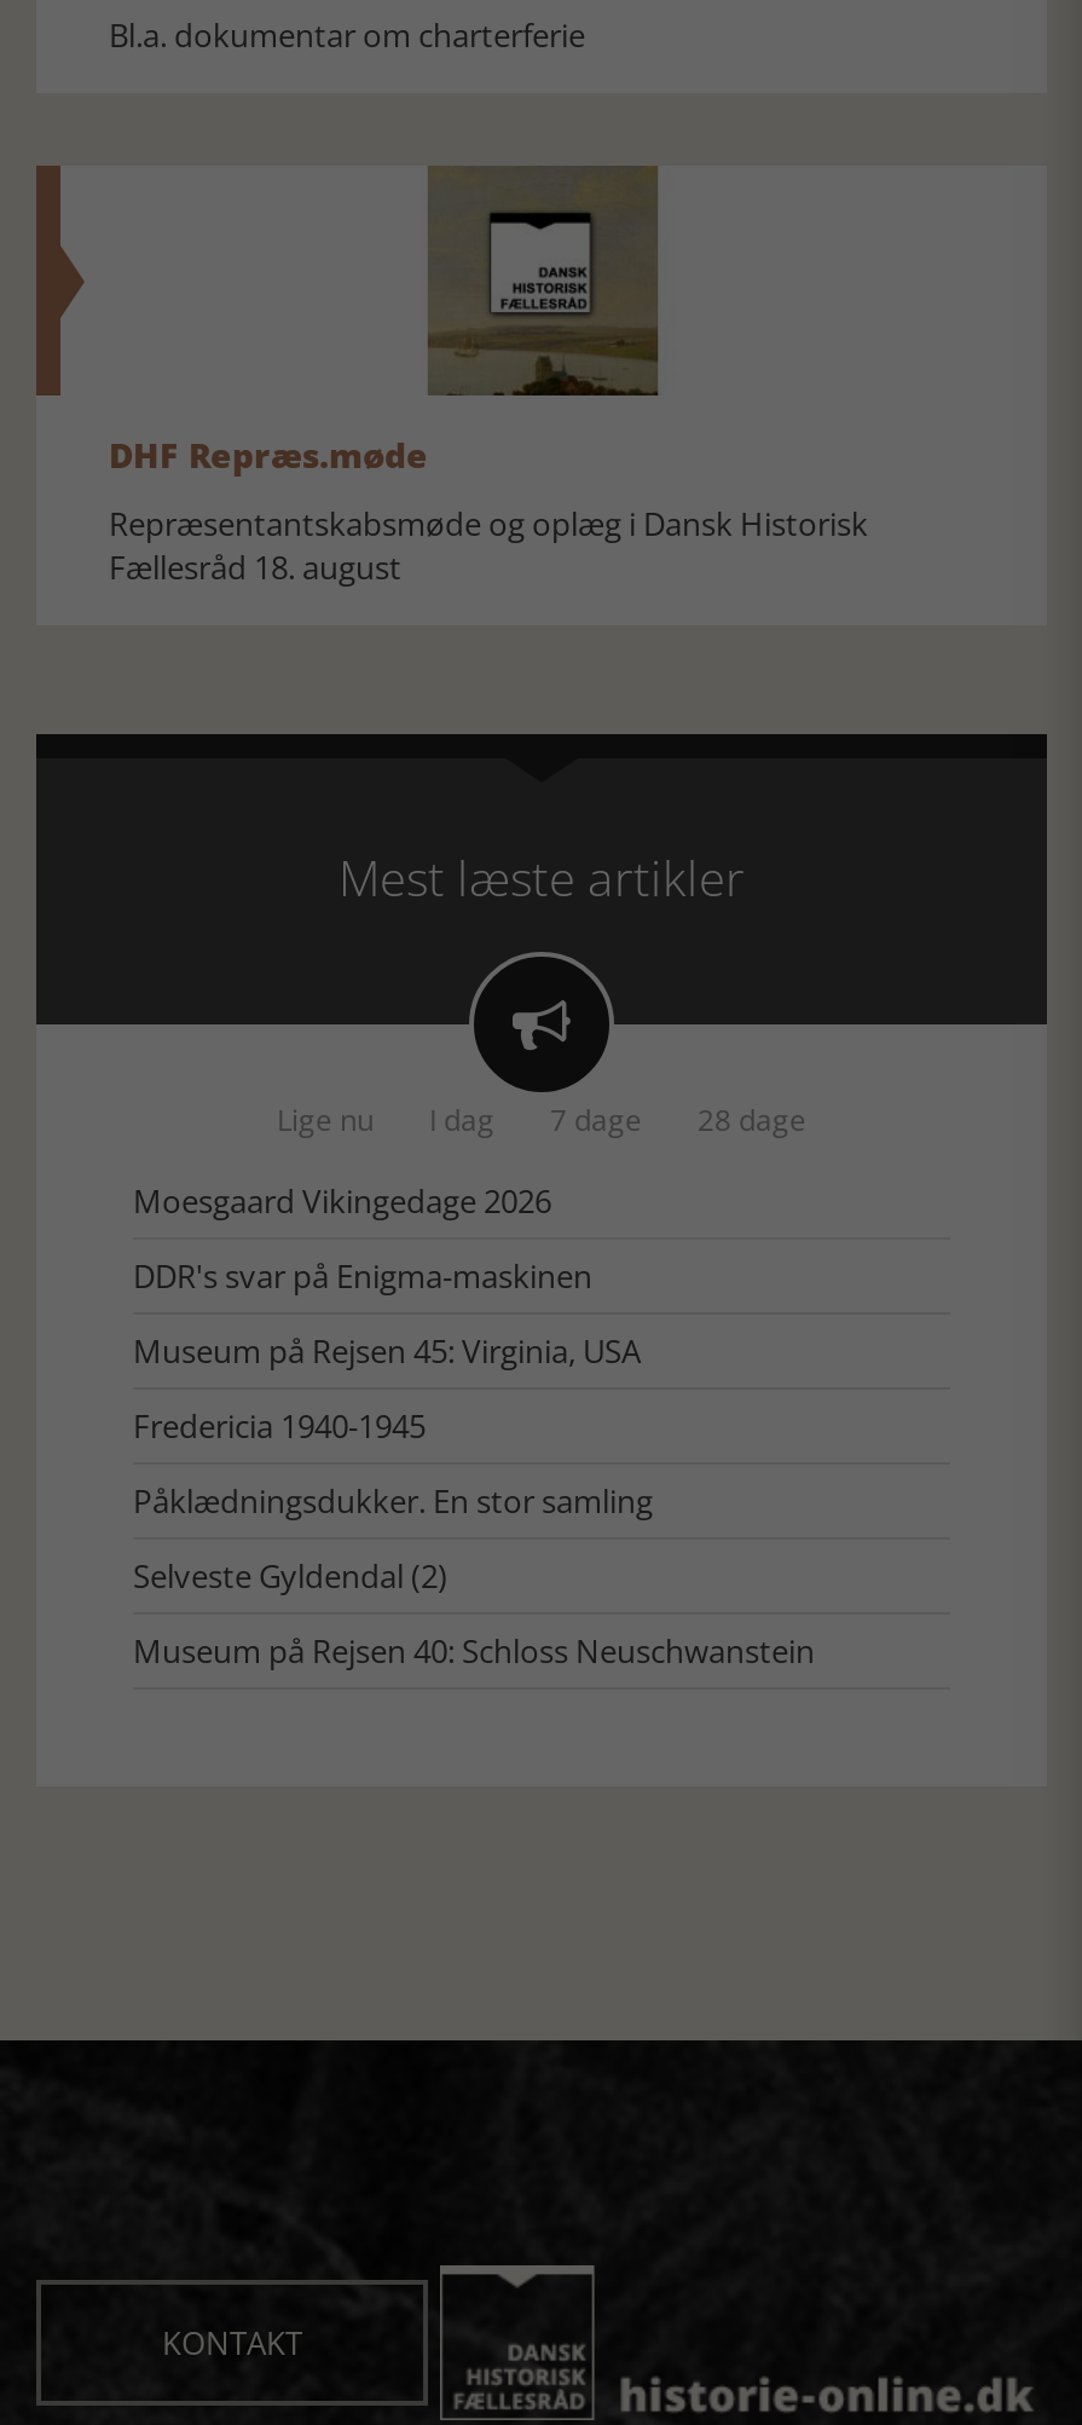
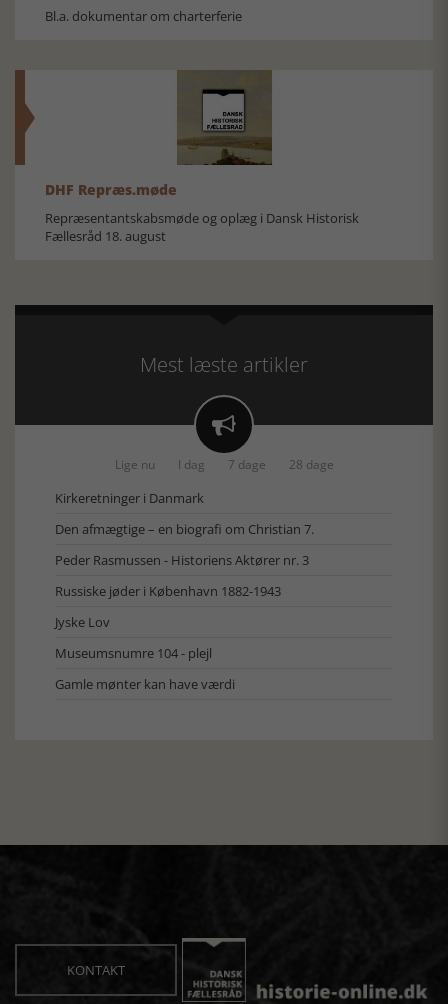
[133,1180,551,1223] Moesgaard Vikingedage 2026 -> [55,489,204,507] Kirkeretninger i Danmark
[133,1255,592,1298] DDR's svar på Enigma-maskinen -> [55,520,314,538] Den afmægtige – en biografi om Christian 7.
[133,1330,641,1373] Museum på Rejsen 45: Virginia, USA -> [55,551,309,569] Peder Rasmussen - Historiens Aktører nr. 3
[133,1405,426,1448] Fredericia 1940-1945 -> [55,582,281,600] Russiske jøder i København 1882-1943
[133,1480,653,1523] Påklædningsdukker. En stor samling -> [55,613,110,631] Jyske Lov
[133,1555,447,1598] Selveste Gyldendal (2) -> [55,644,212,662] Museumsnumre 104 - plejl
[133,1630,815,1673] Museum på Rejsen 40: Schloss Neuschwanstein -> [55,675,235,693] Gamle mønter kan have værdi

